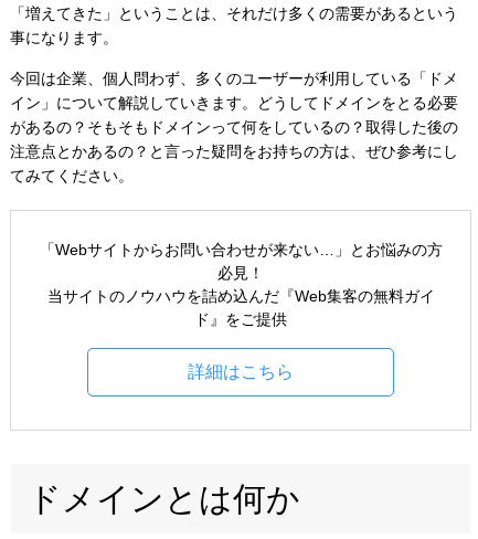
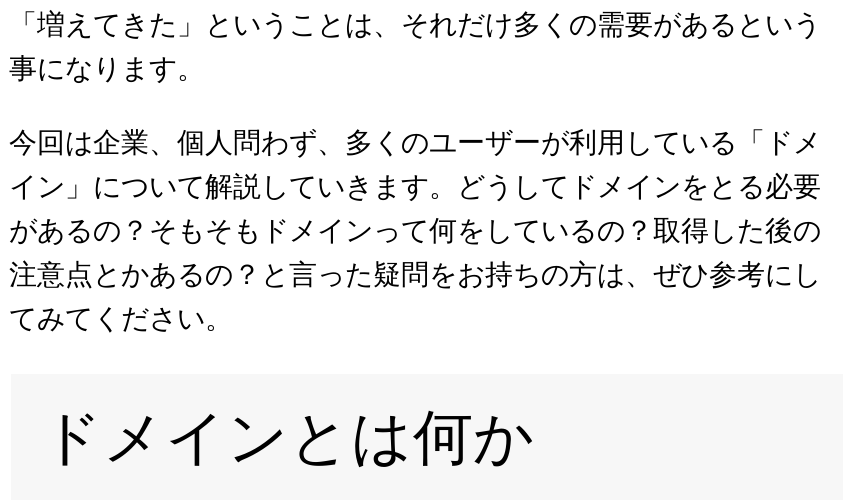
[39,241,442,381] 「Webサイトからお問い合わせが来ない…」とお悩みの方 | 必見！ | 当サイトのノウハウを詰め込んだ『Web集客の無料ガイ | ド』をご提供 | 詳細はこちら -> none

